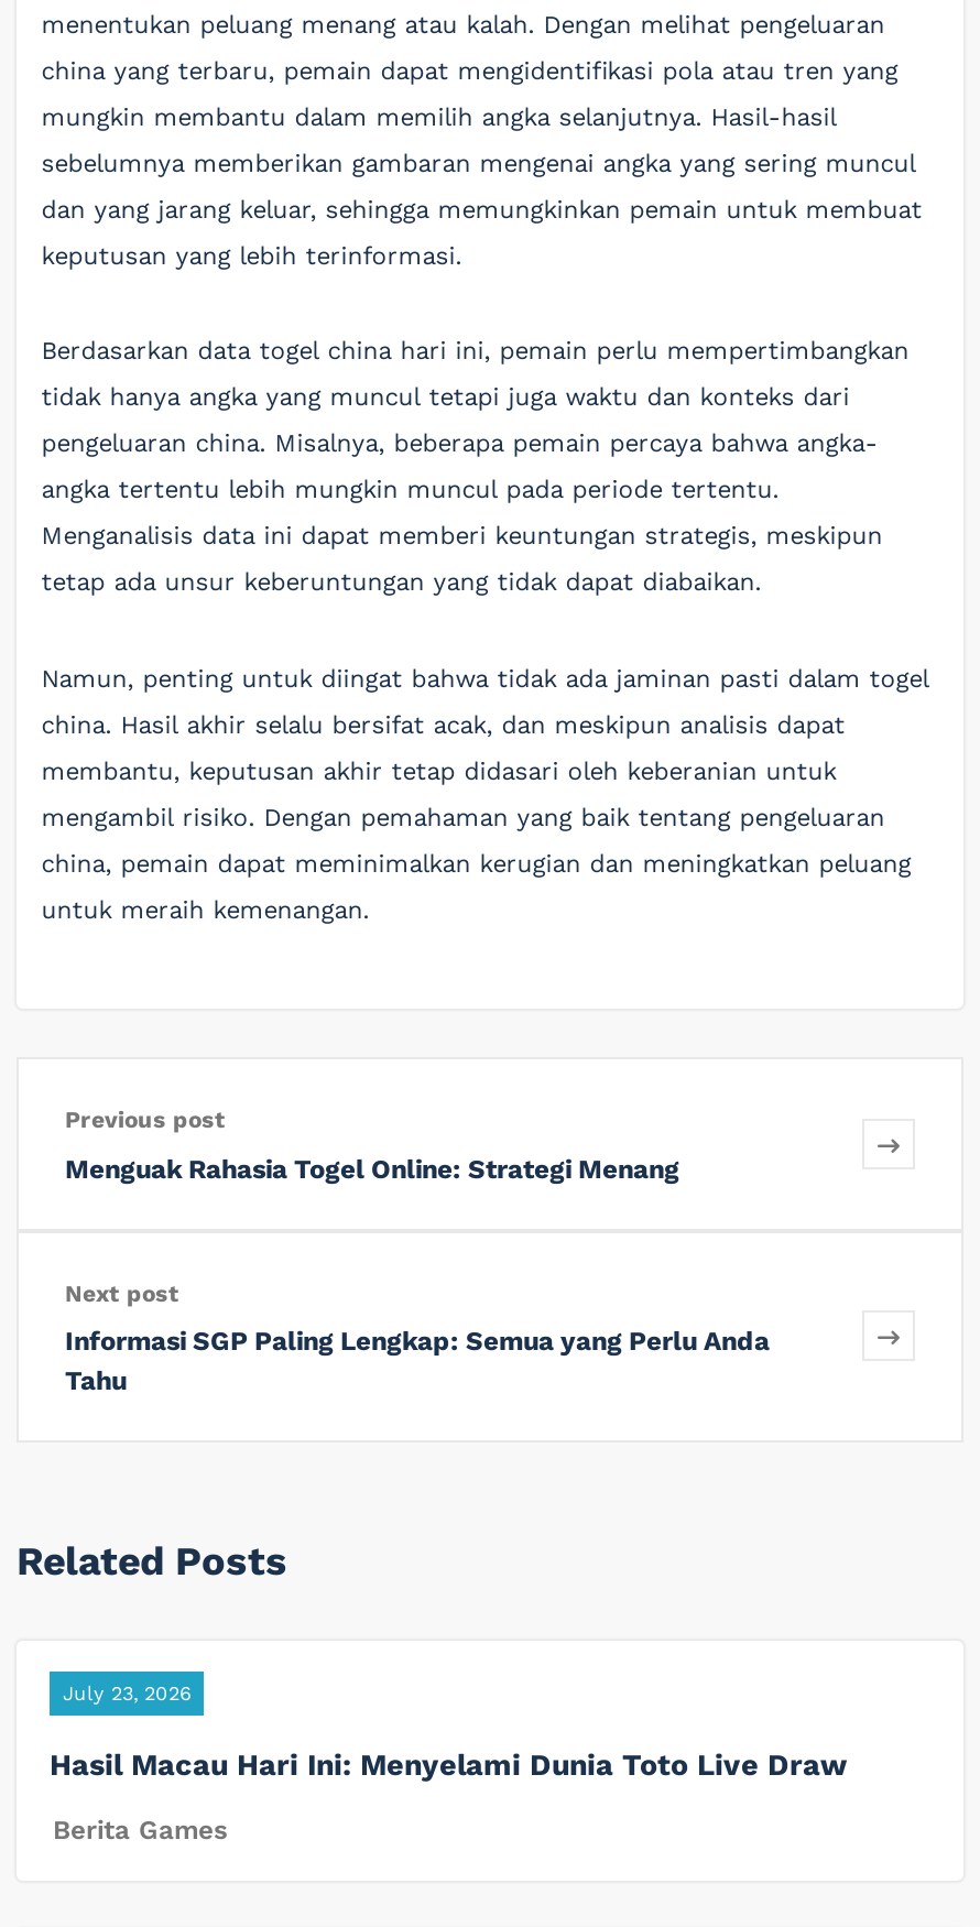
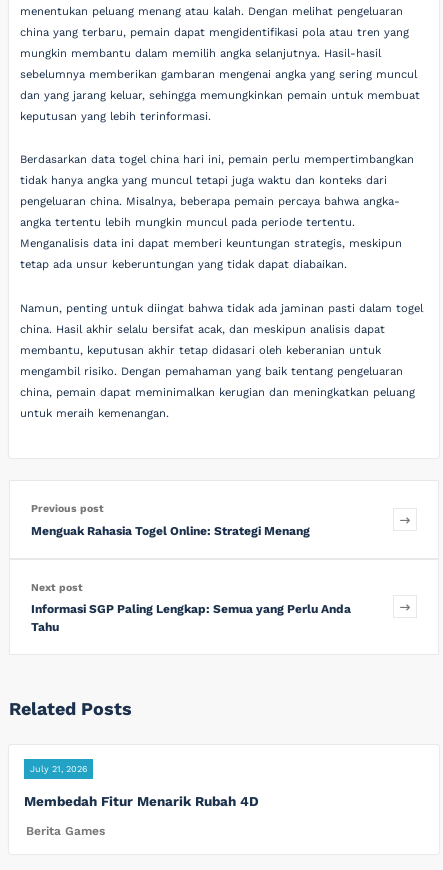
[63,1682,190,1704] July 23, 2026 -> [30,764,87,774] July 21, 2026
[50,1746,847,1781] Hasil Macau Hari Ini: Menyelami Dunia Toto Live Draw -> [24,793,259,809] Membedah Fitur Menarik Rubah 4D

